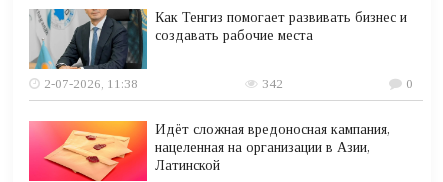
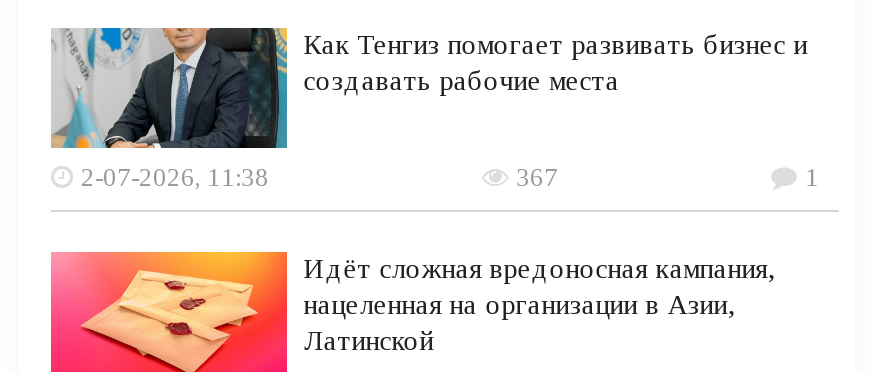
[261,76,282,91] 342 -> [516,163,558,193] 367
[406,76,413,91] 0 -> [805,163,819,193] 1

